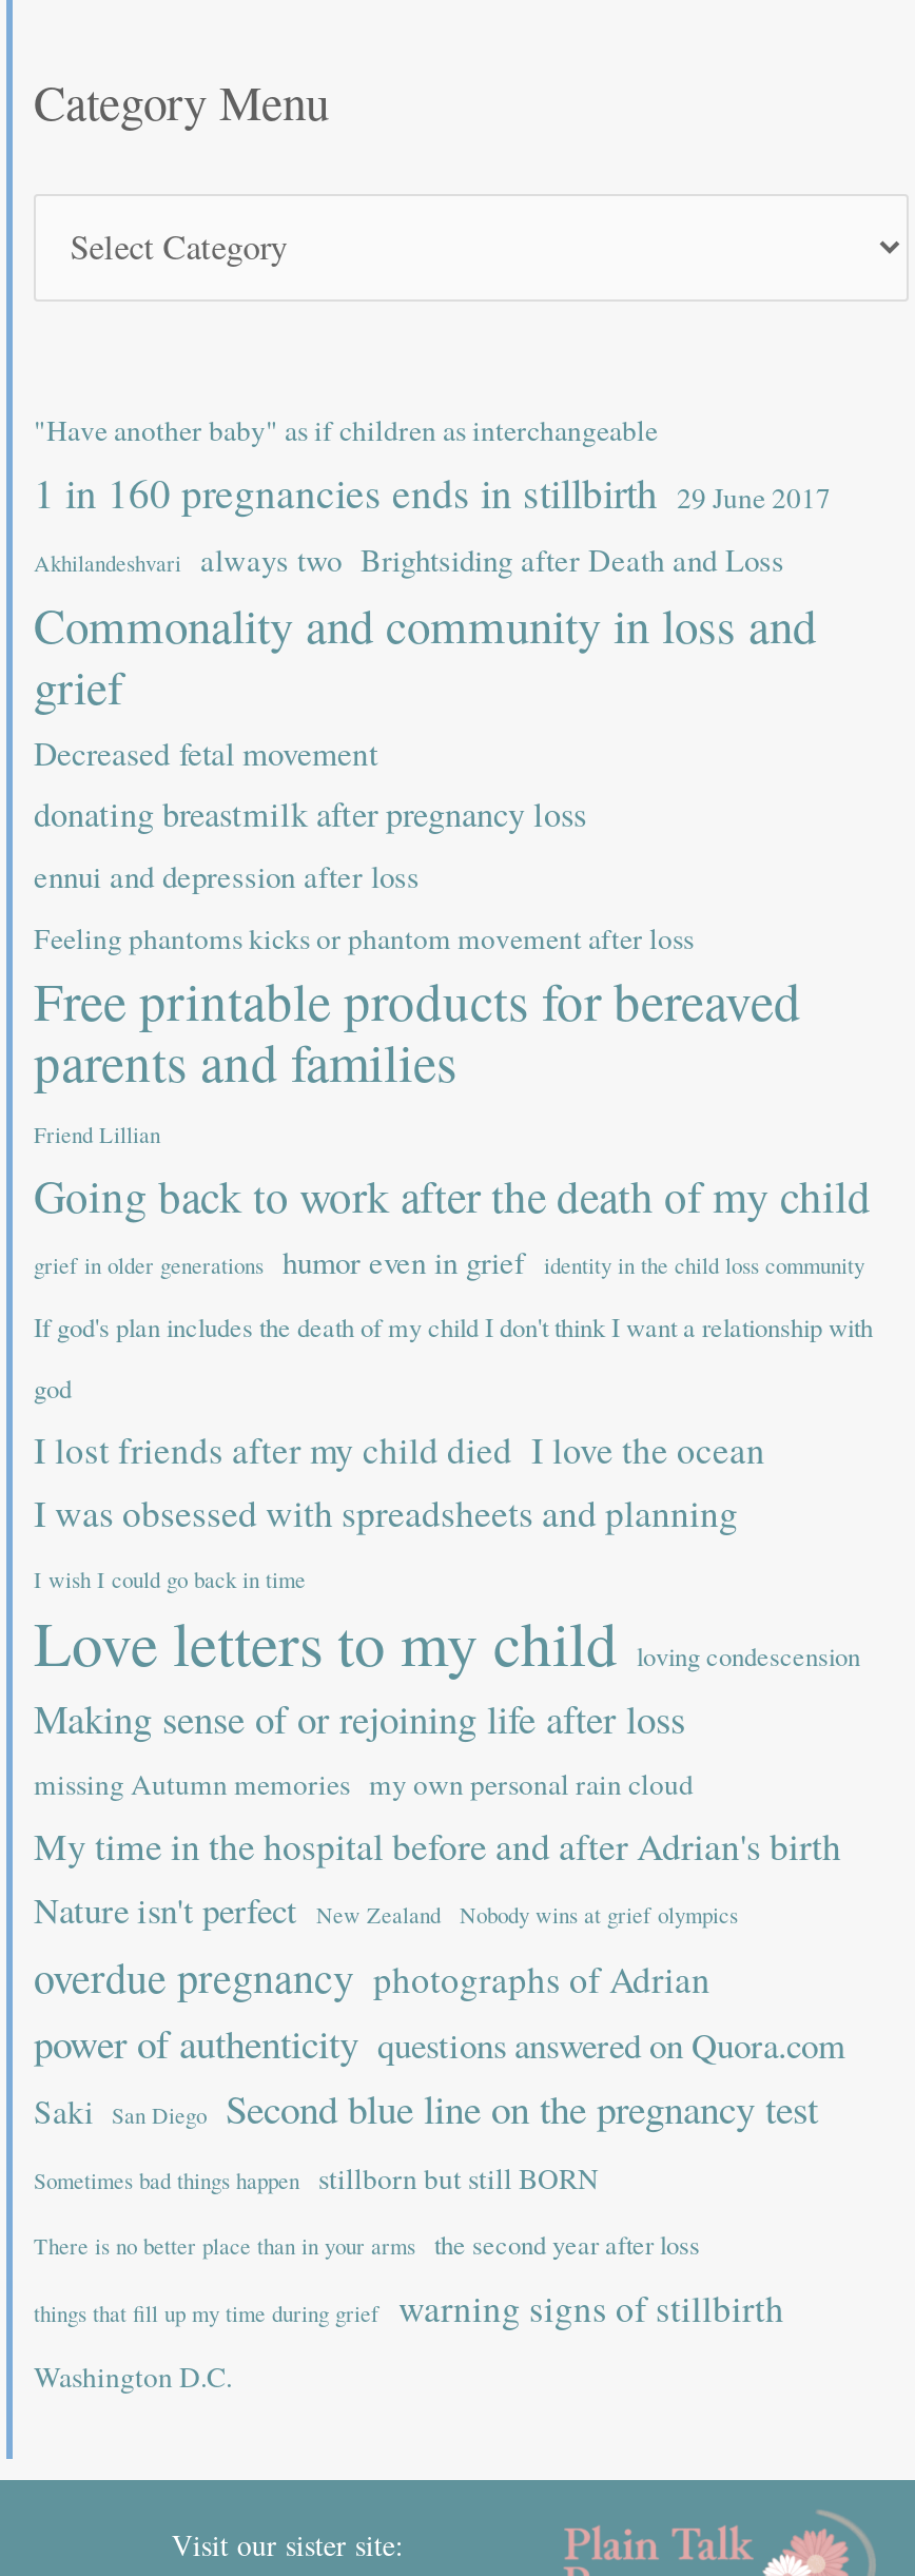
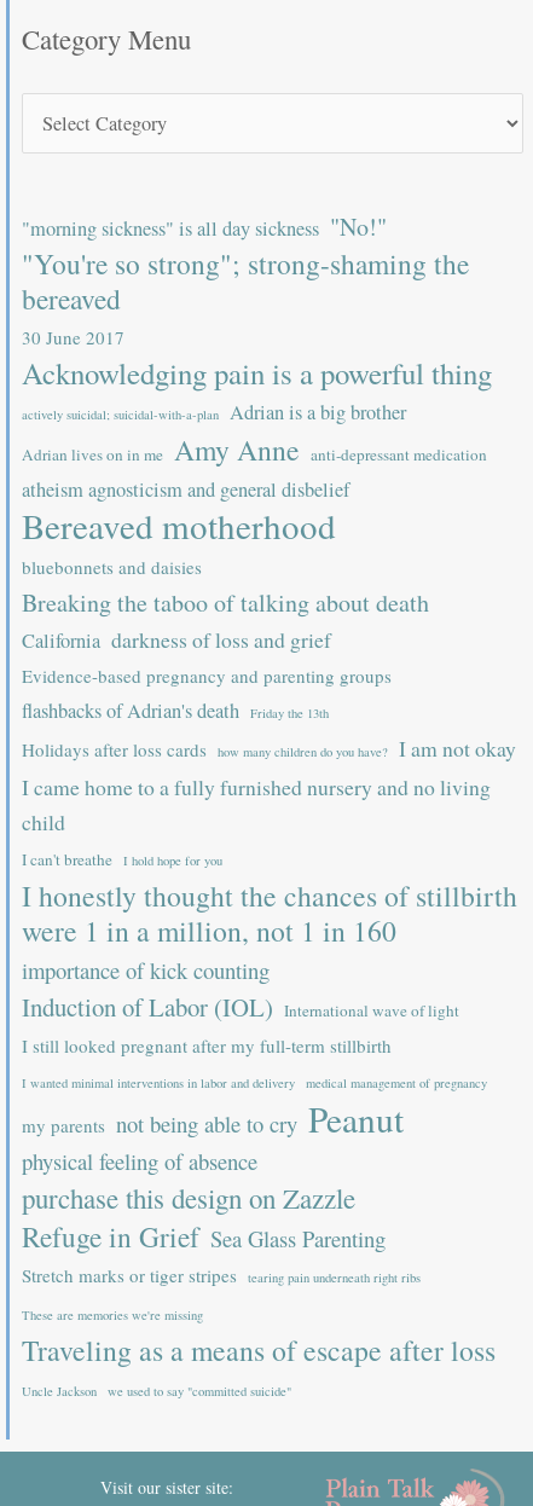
[34,411,873,2395] "Have another baby" as if children as interchangeable | 1 in 160 pregnancies ends in stillbirth 29 June 2017 | Akhilandeshvari | always two Brightsiding after Death and Loss | Commonality and community in loss and | grief | Decreased fetal movement | donating breastmilk after pregnancy loss | ennui and depression after loss | Feeling phantoms kicks or phantom movement after loss | Free printable products for bereaved | parents and families | Friend Lillian | Going back to work after the death of my child | grief in older generations | humor even in grief | identity in the child loss community | If god's plan includes the death of my child I don't think I want a relationship with | god | I lost friends after my child died I love the ocean | I was obsessed with spreadsheets and planning | I wish I could go back in time | Love letters to my child loving condescension | Making sense of or rejoining life after loss | missing Autumn memories my own personal rain cloud | My time in the hospital before and after Adrian's birth | Nature isn't perfect | New Zealand | Nobody wins at grief olympics | overdue pregnancy photographs of Adrian | power of authenticity questions answered on Quora.com | Saki | San Diego | Second blue line on the pregnancy test | Sometimes bad things happen | stillborn but still BORN | There is no better place than in your arms | the second year after loss | things that fill up my time during grief | warning signs of stillbirth | Washington D.C. -> [22,211,517,1400] "morning sickness" is all day sickness "No!" | "You're so strong"; strong-shaming the | bereaved | 30 June 2017 | Acknowledging pain is a powerful thing | actively suicidal; suicidal-with-a-plan | Adrian is a big brother | Adrian lives on in me Amy Anne anti-depressant medication | atheism agnosticism and general disbelief | Bereaved motherhood | bluebonnets and daisies | Breaking the taboo of talking about death | California darkness of loss and grief | Evidence-based pregnancy and parenting groups | flashbacks of Adrian's death | Friday the 13th | Holidays after loss cards | how many children do you have? | I am not okay | I came home to a fully furnished nursery and no living | child | I can't breathe | I hold hope for you | I honestly thought the chances of stillbirth | were 1 in a million, not 1 in 160 | importance of kick counting | Induction of Labor (IOL) International wave of light | I still looked pregnant after my full-term stillbirth | I wanted minimal interventions in labor and delivery | medical management of pregnancy | my parents not being able to cry Peanut | physical feeling of absence | purchase this design on Zazzle | Refuge in Grief Sea Glass Parenting | Stretch marks or tiger stripes | tearing pain underneath right ribs | These are memories we're missing | Traveling as a means of escape after loss | Uncle Jackson | we used to say "committed suicide"

